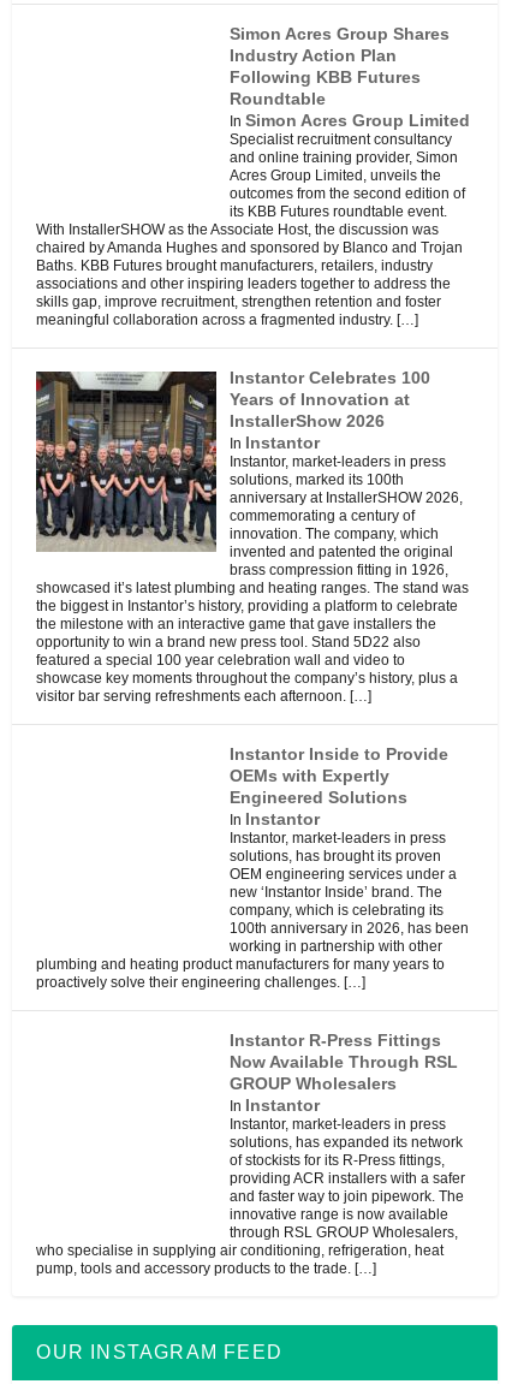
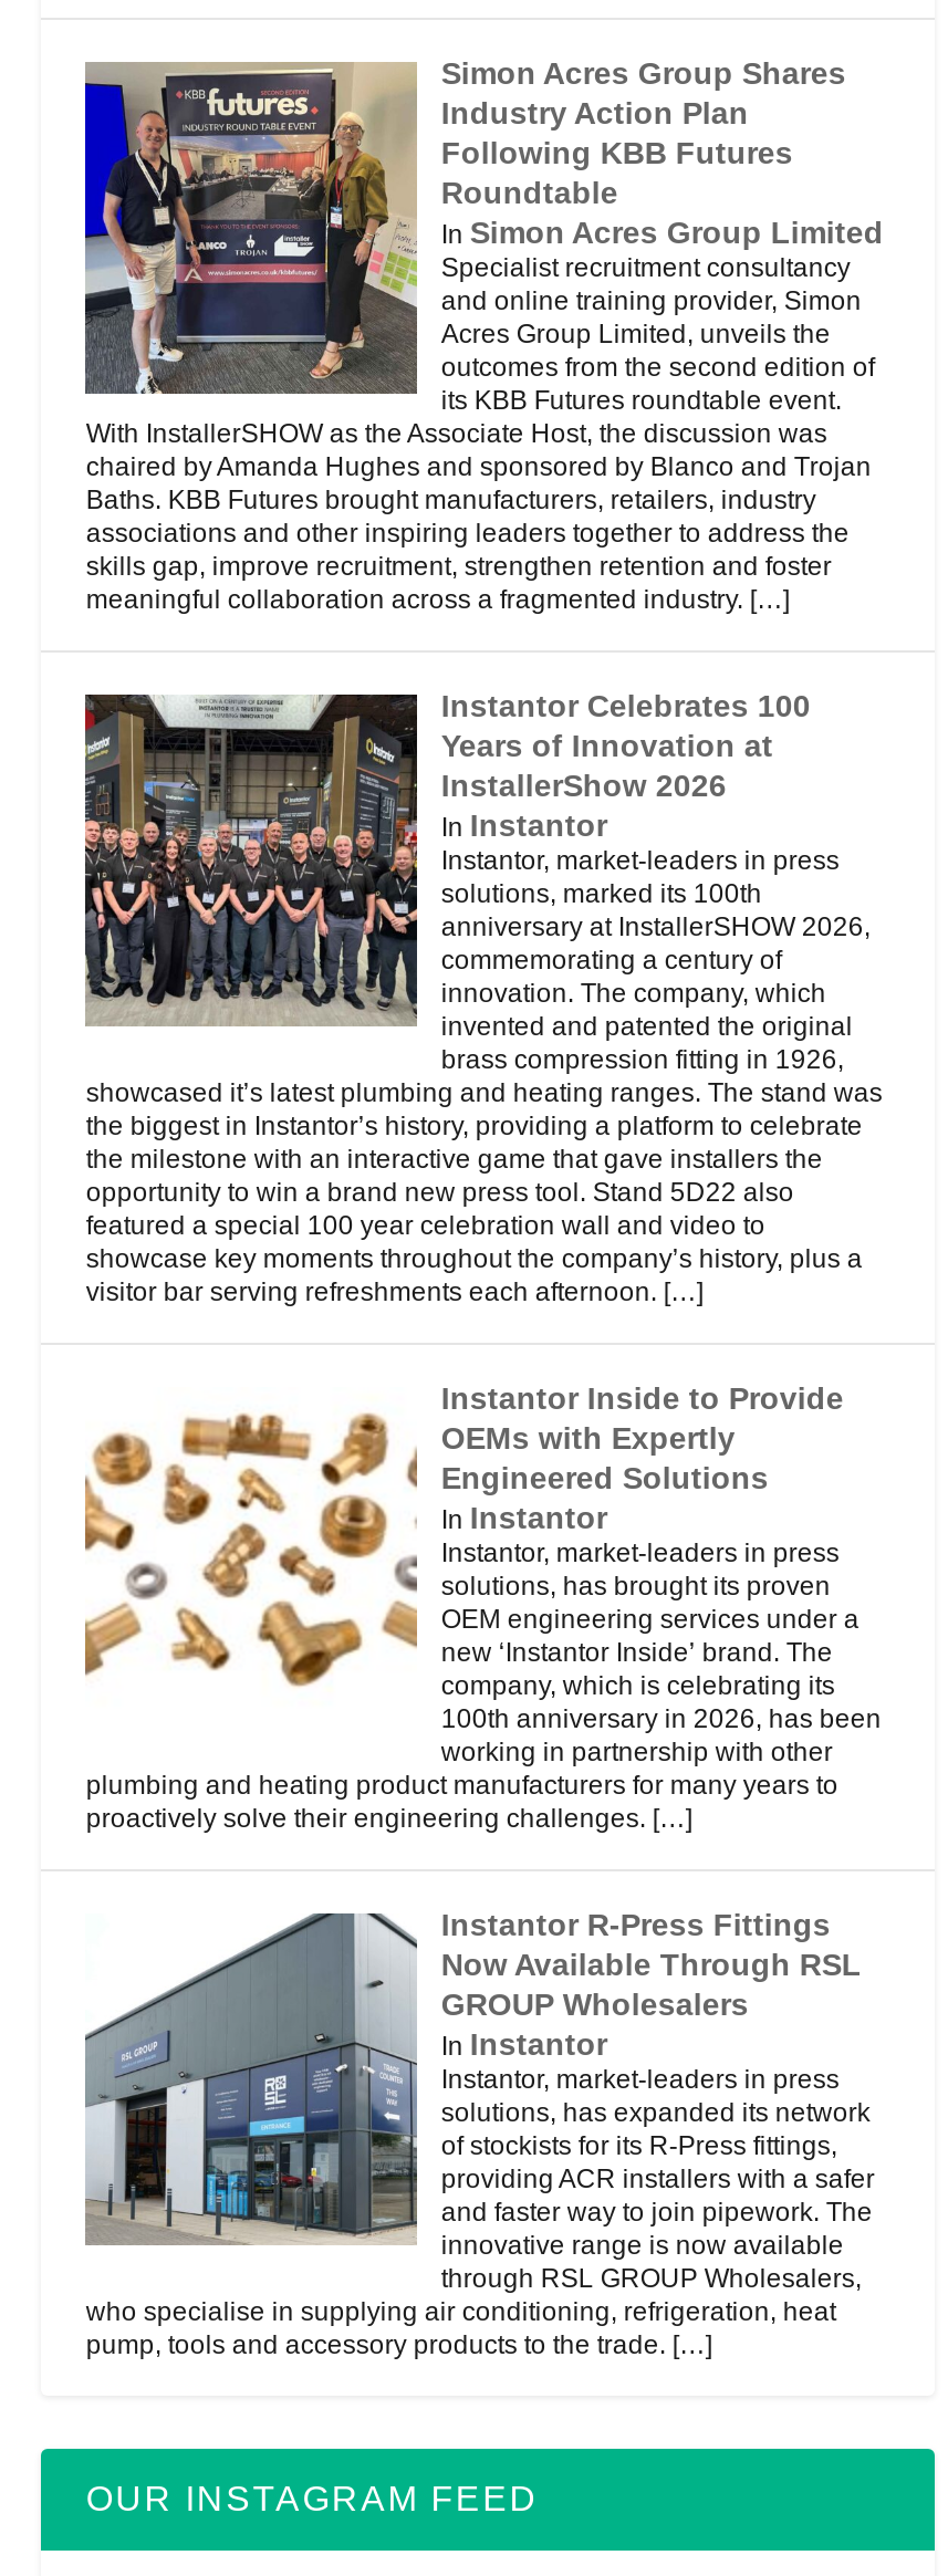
none -> [83,60,419,396] [image]
none -> [83,1411,419,1688] [image]
none -> [83,1911,419,2248] [image]

